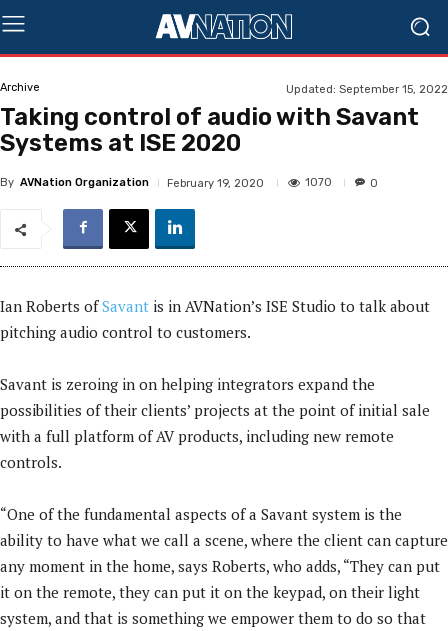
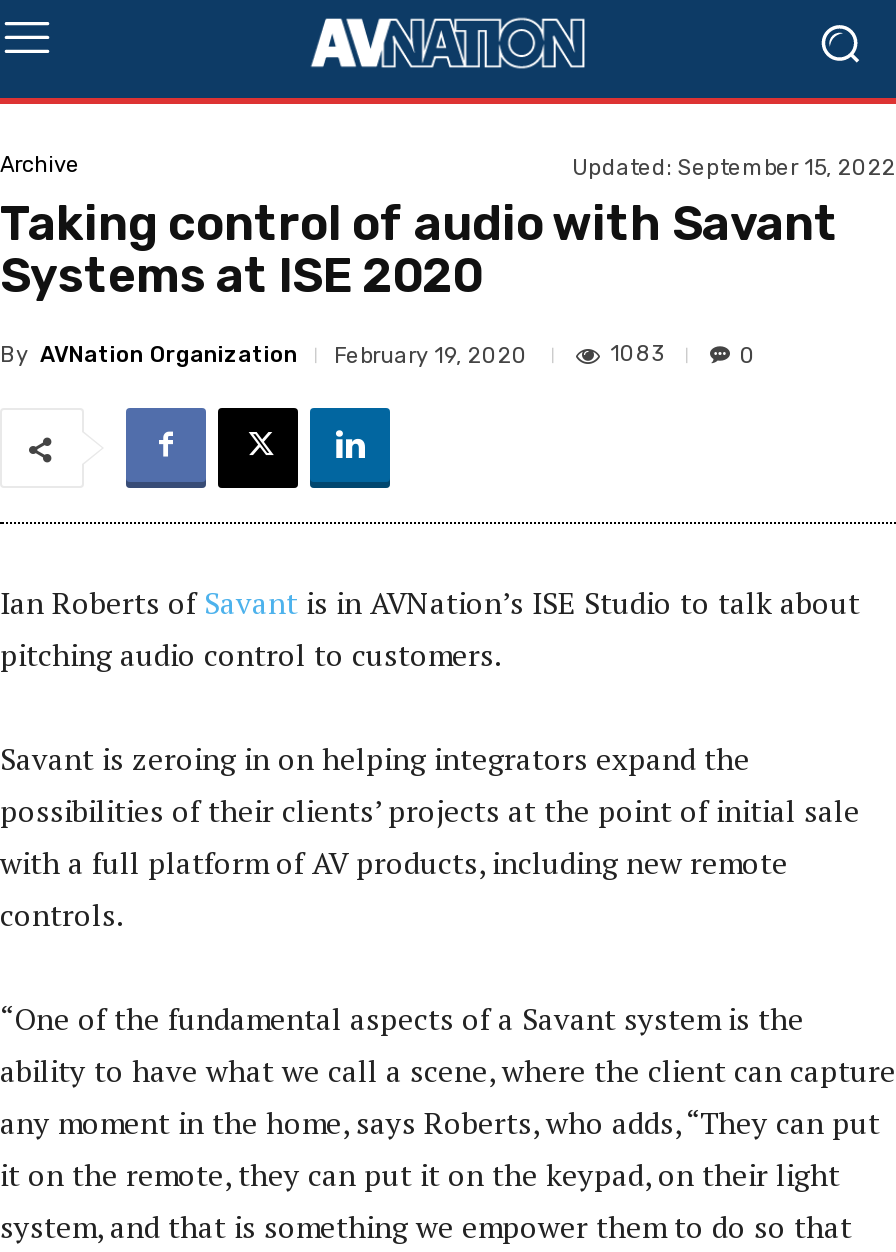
[305,176,332,189] 1070 -> [610,342,664,368] 1083

